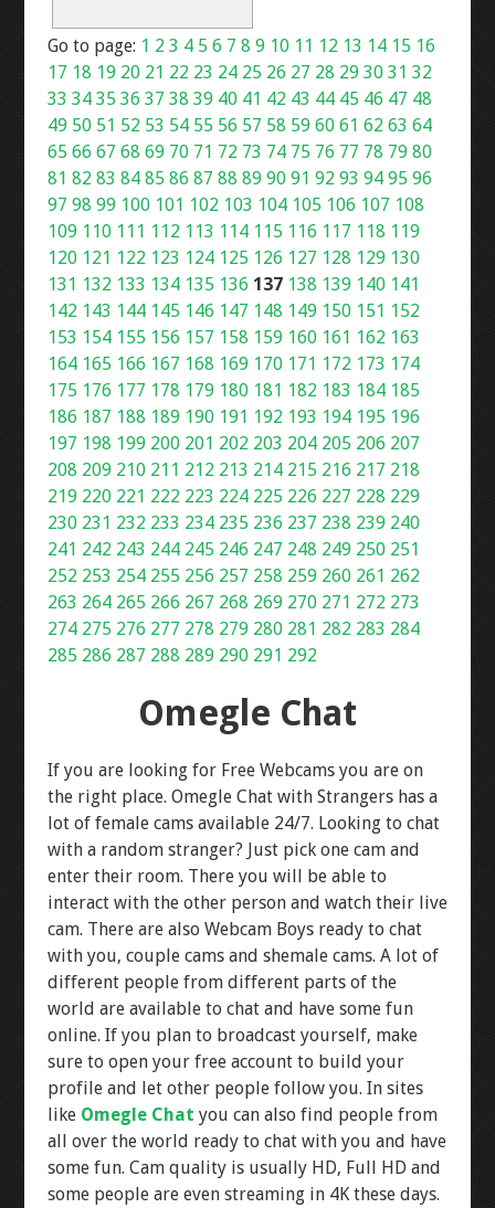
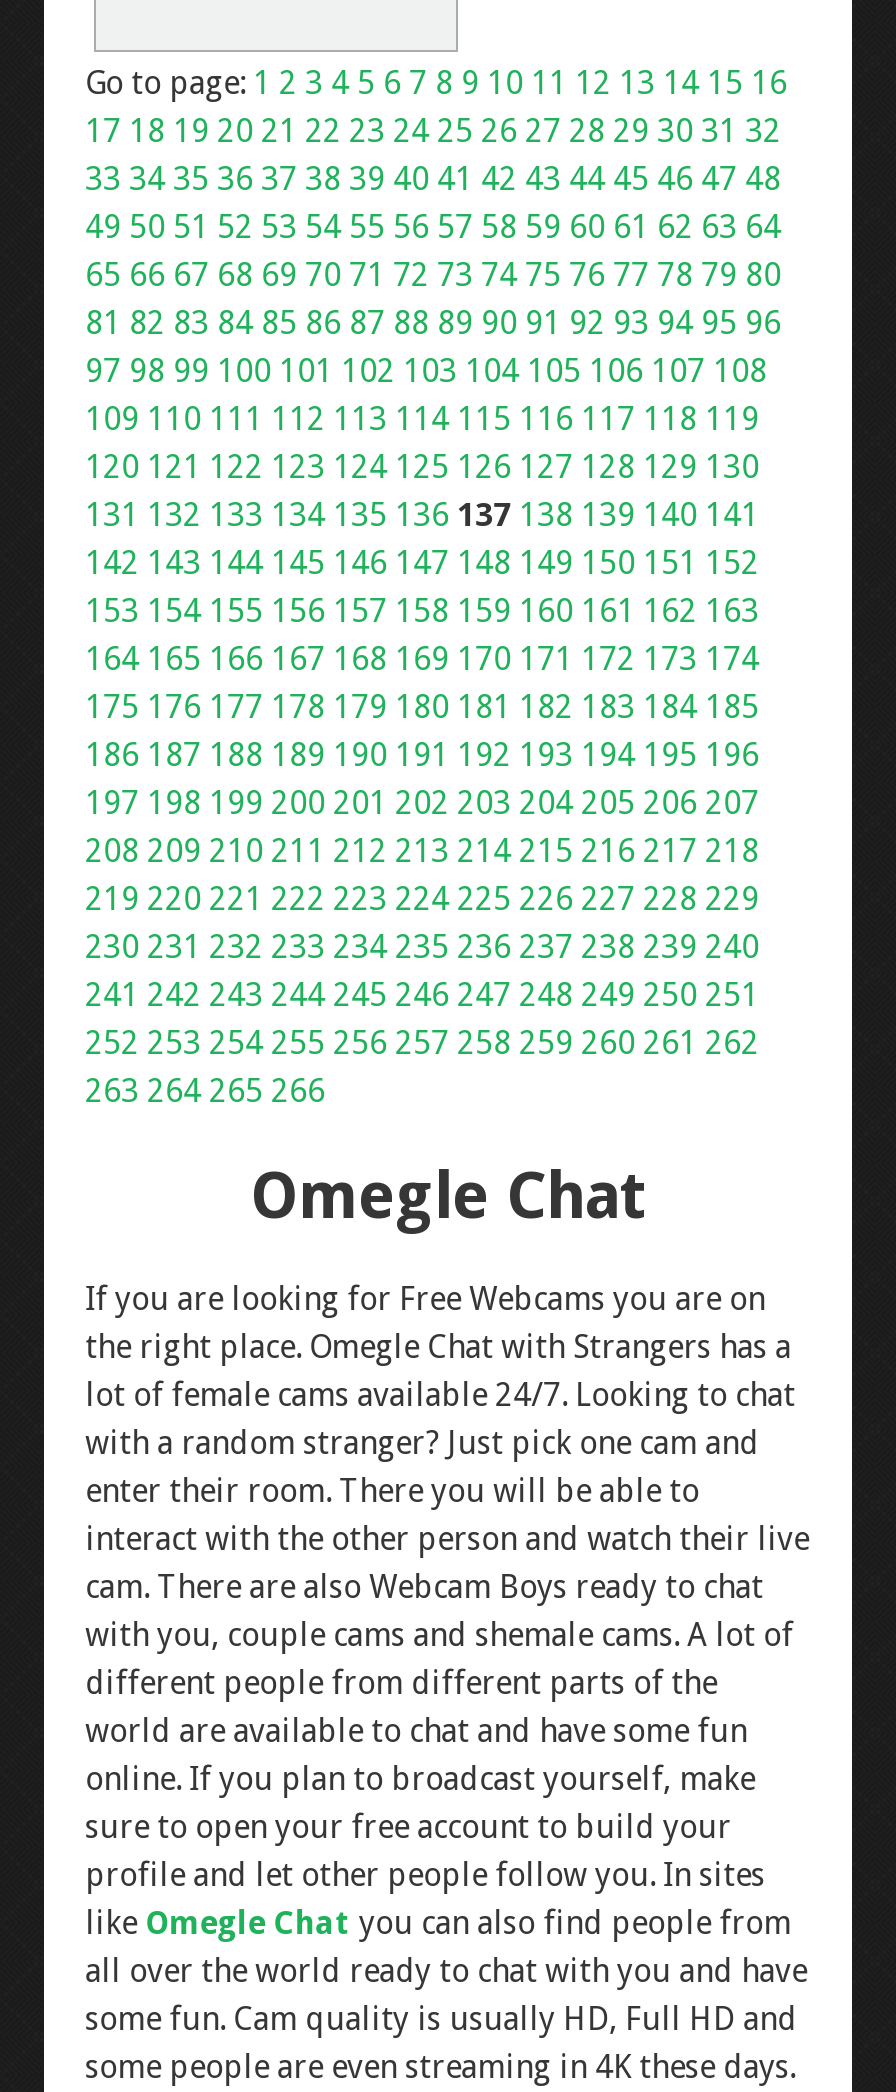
[47,592,419,666] 263 264 265 266 267 268 269 270 271 272 273 | 274 275 276 277 278 279 280 281 282 283 284 | 285 286 287 288 289 290 291 292 -> [85,1073,325,1111] 263 264 265 266

